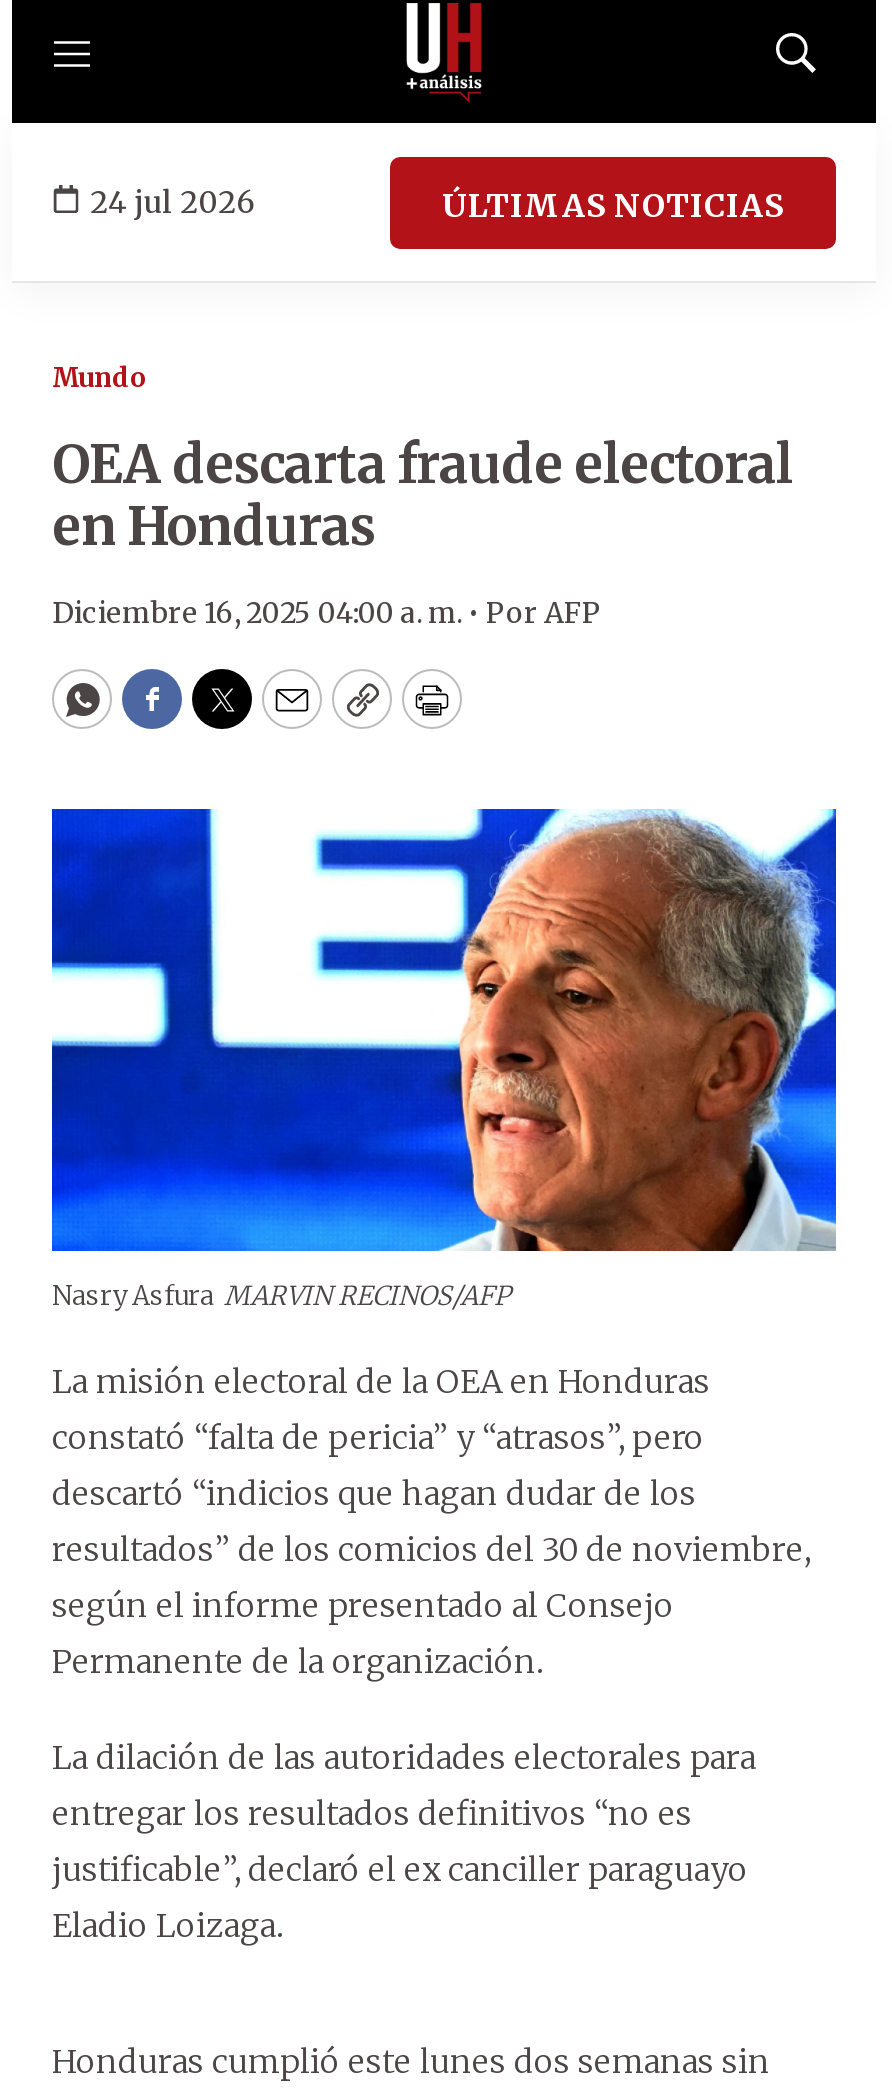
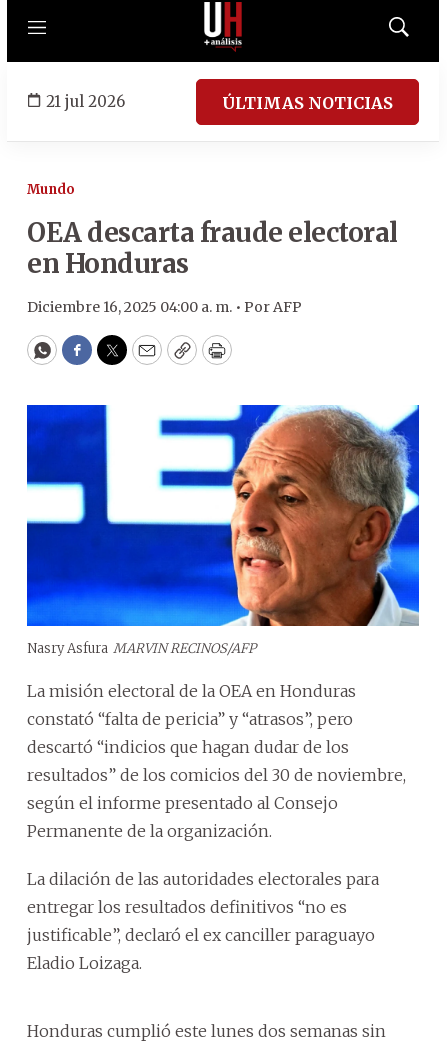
[90,182,254,220] 24 jul 2026 -> [46,91,125,110] 21 jul 2026

